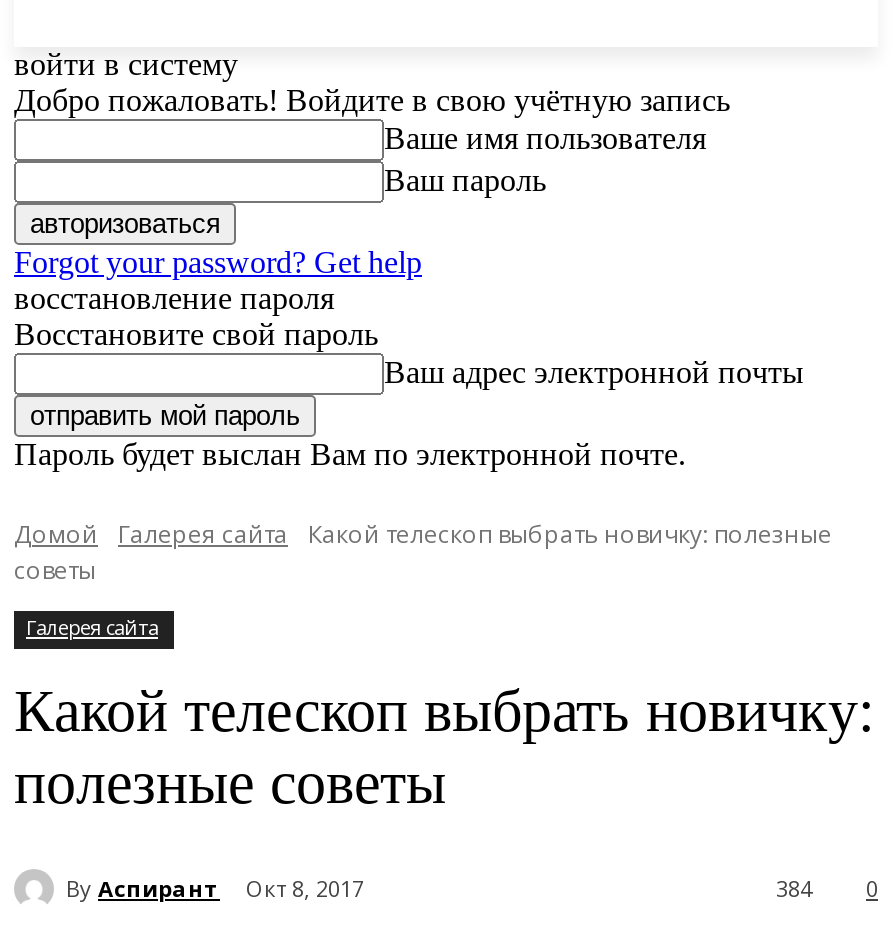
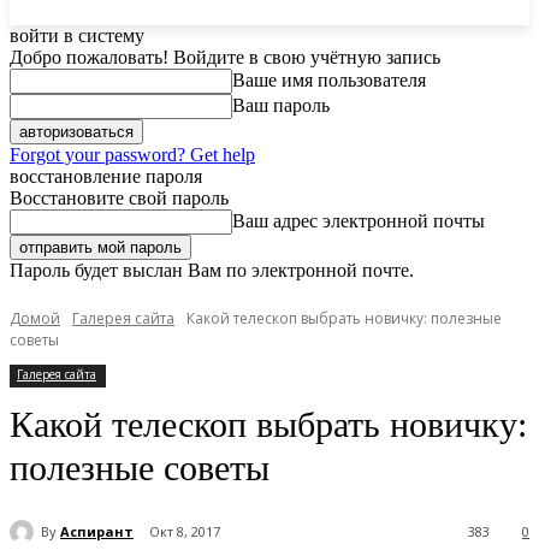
[776,873,878,903] 384 0 -> [468,522,529,540] 383 0

